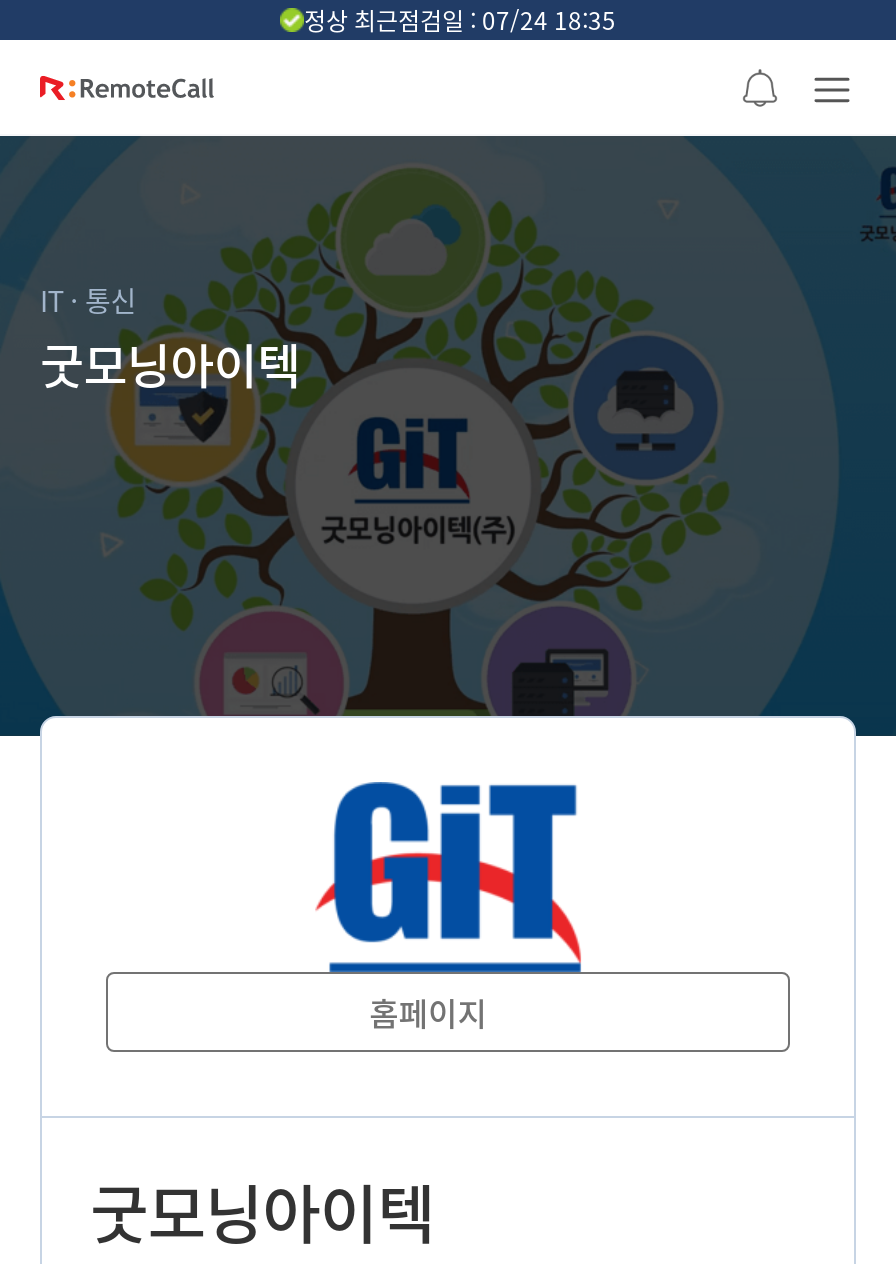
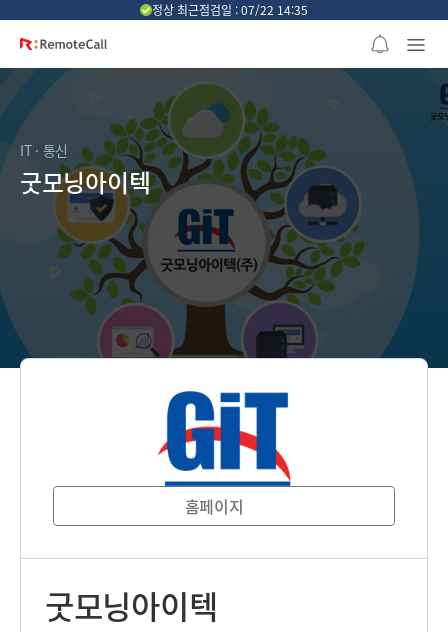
[304,1,616,37] 정상 최근점검일 : 07/24 18:35 -> [152,0,308,18] 정상 최근점검일 : 07/22 14:35

